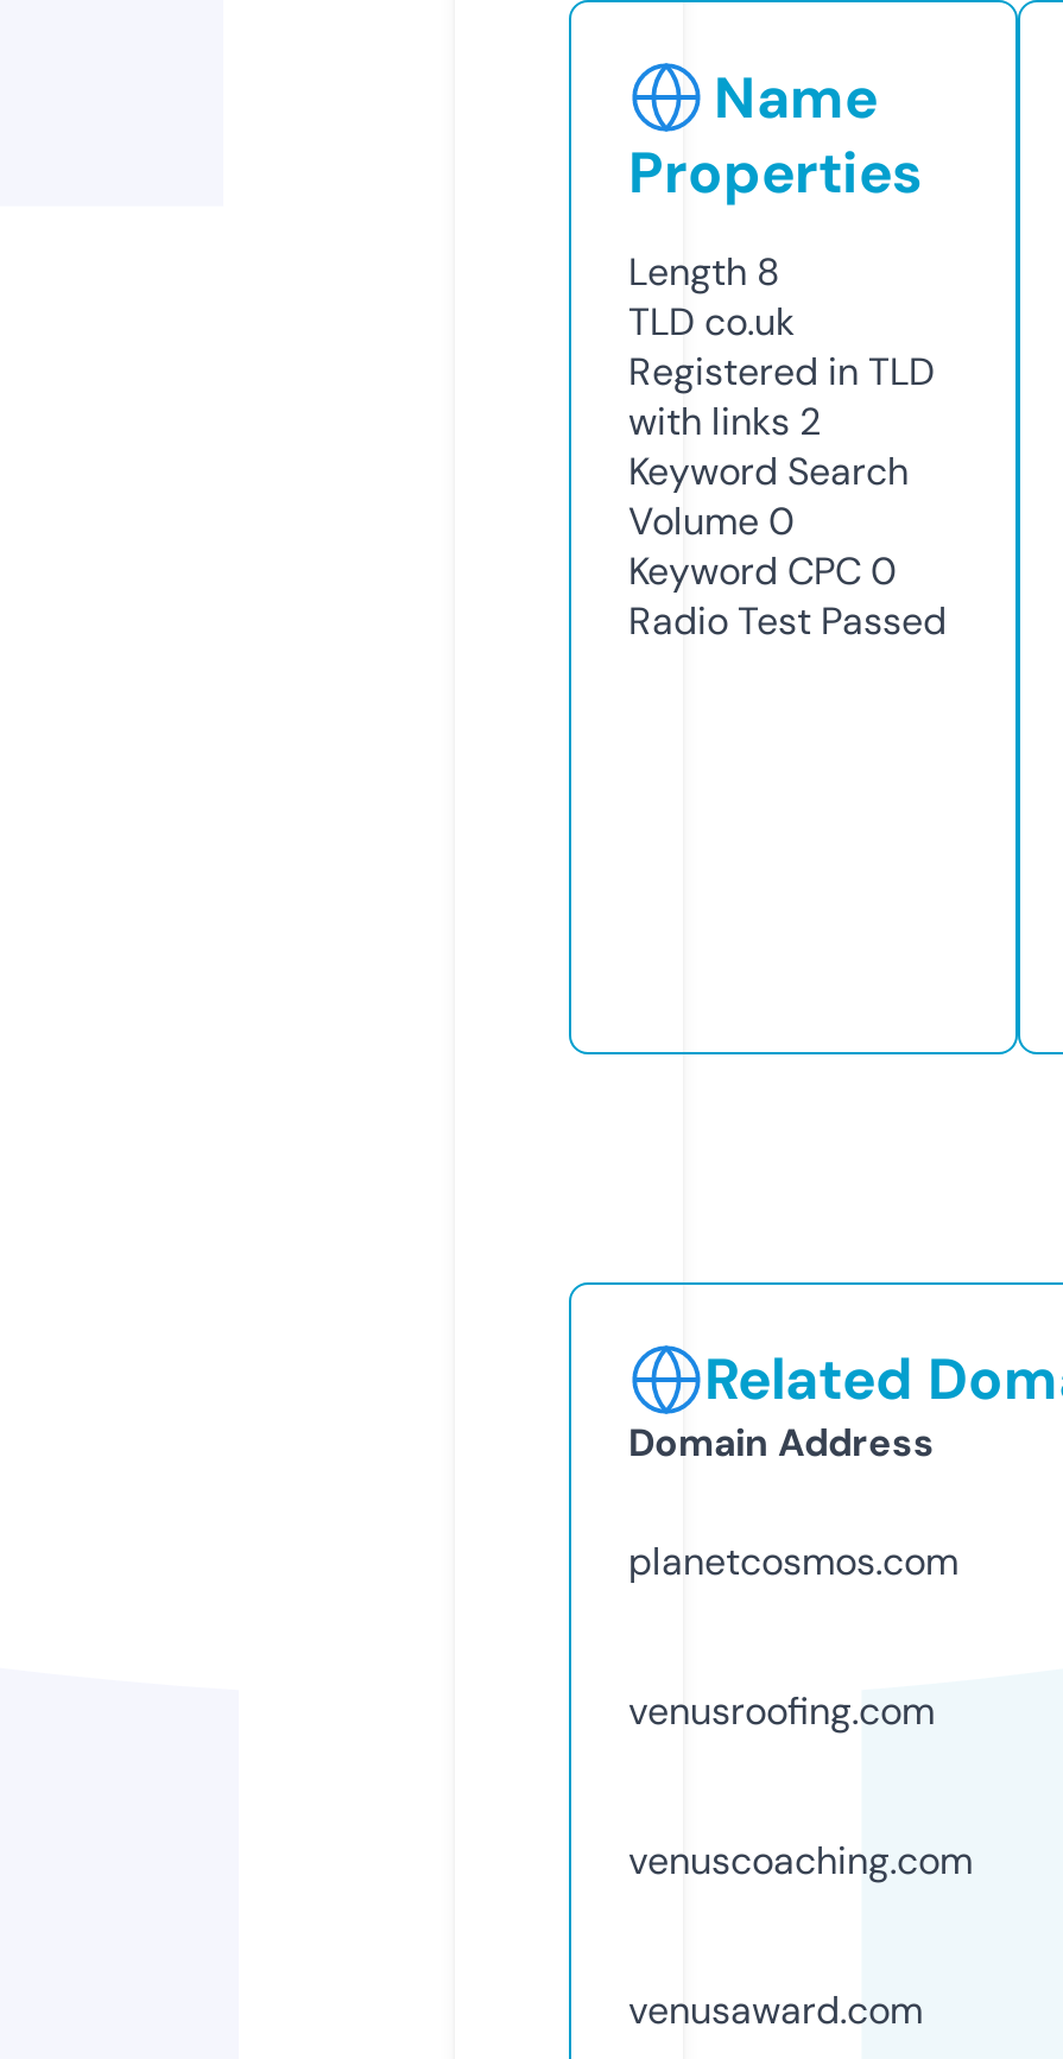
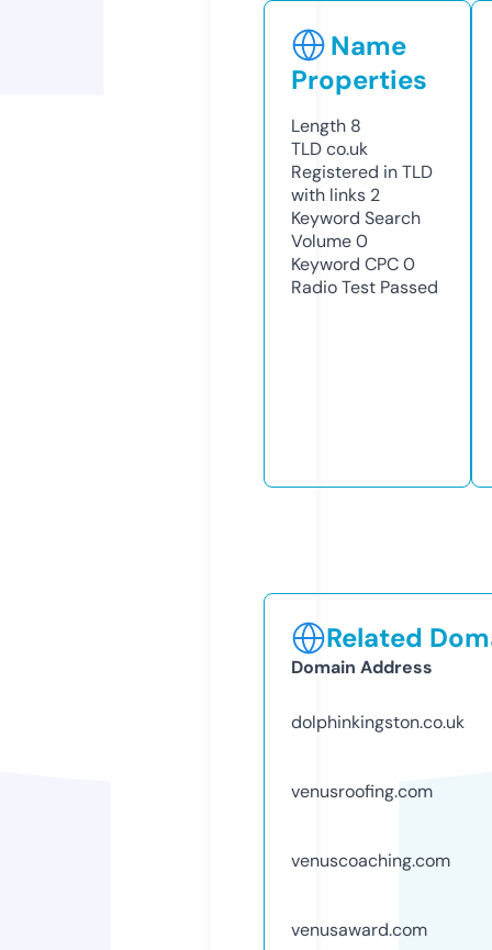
[628,1536,958,1586] planetcosmos.com -> [291,710,465,733] dolphinkingston.co.uk

